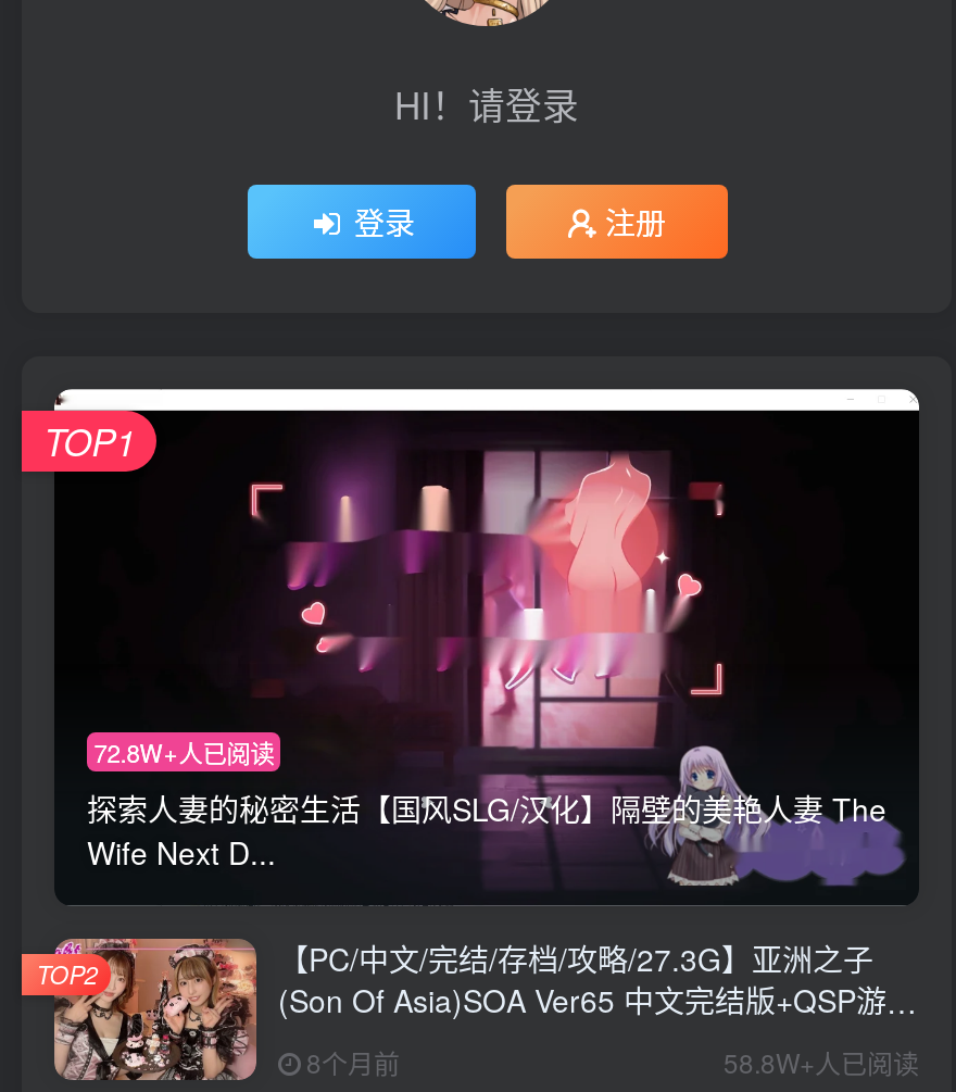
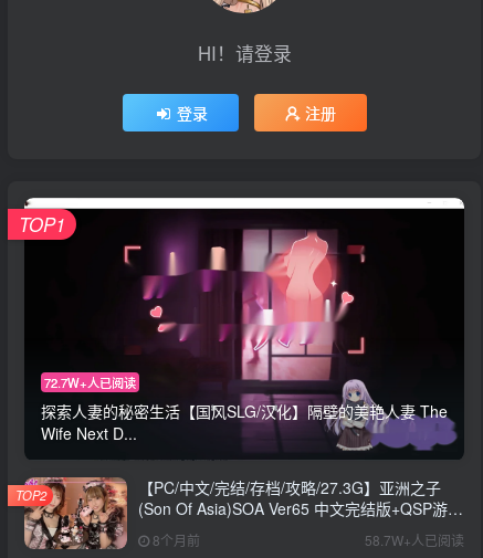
[94,735,274,770] 72.8W+人已阅读 -> [44,374,136,391] 72.7W+人已阅读
[724,1044,919,1081] 58.8W+人已阅读 -> [365,531,464,550] 58.7W+人已阅读

